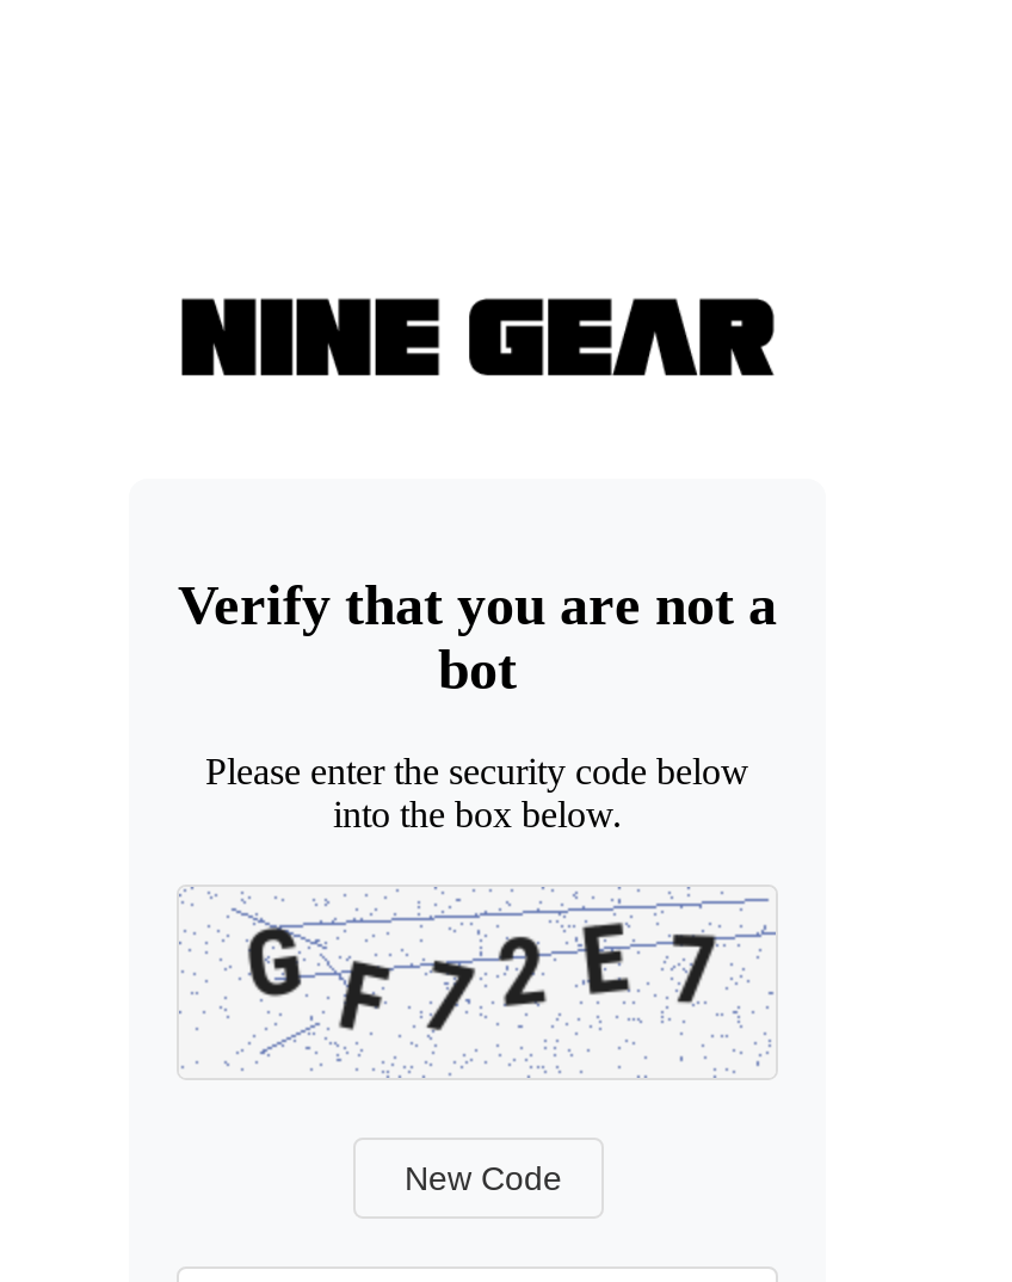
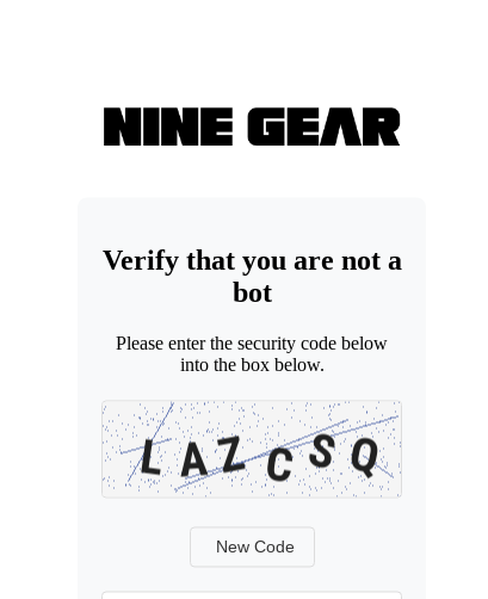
[232,893,773,1065] [image] -> [121,402,399,492] [image]

